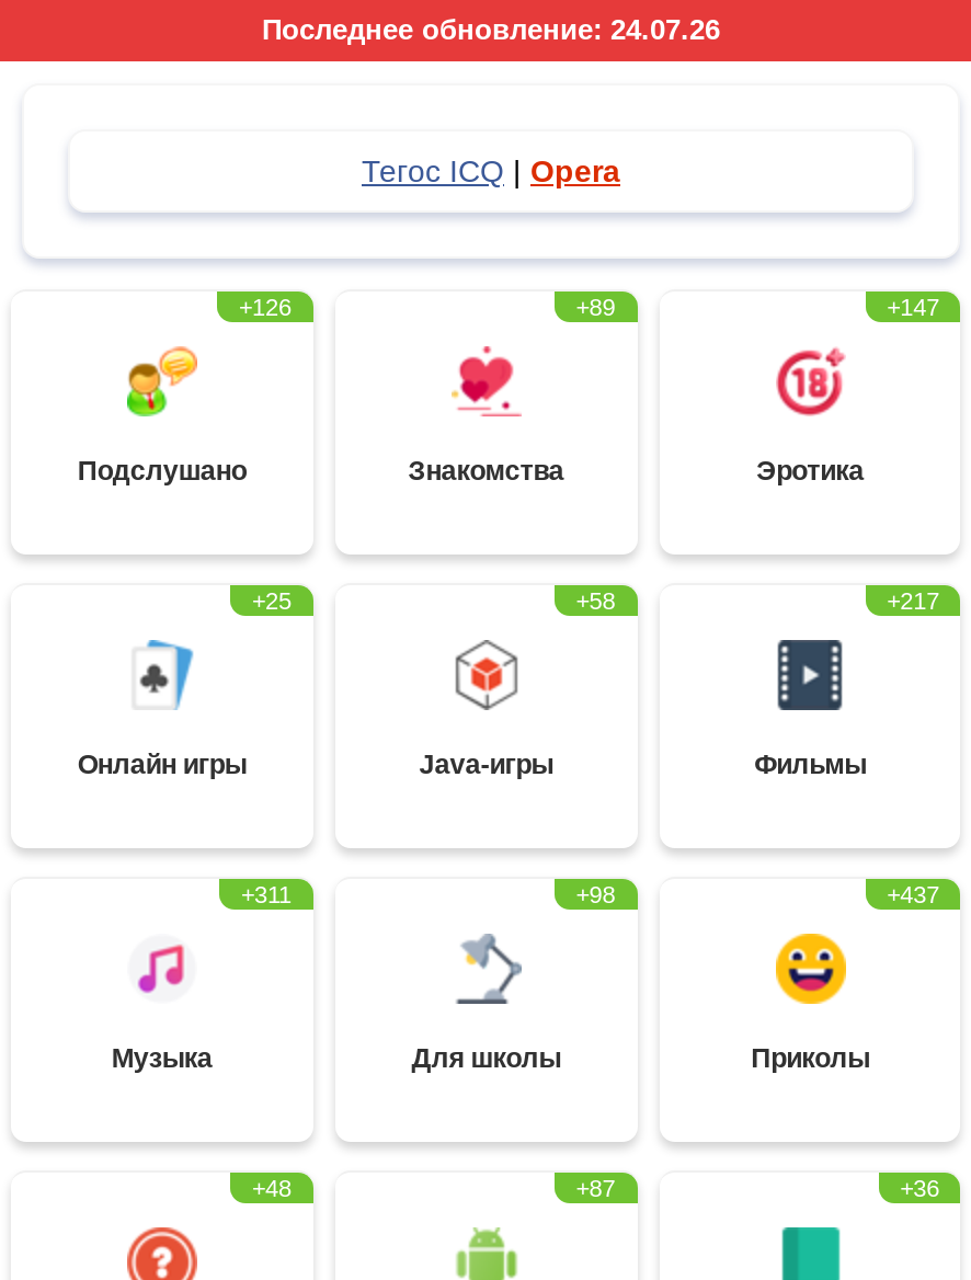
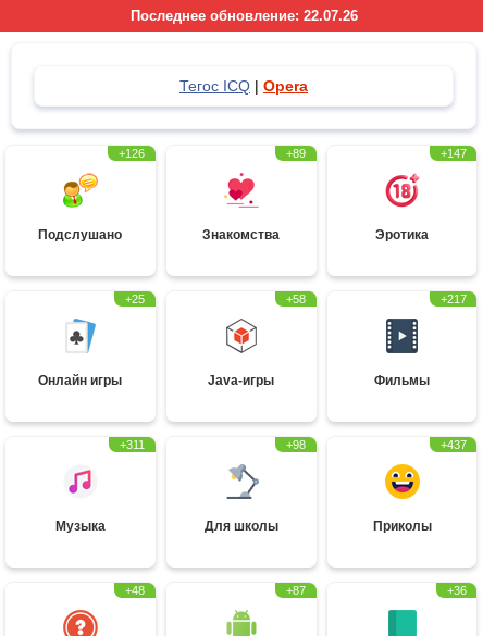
[262,13,720,46] Последнее обновление: 24.07.26 -> [130,8,357,24] Последнее обновление: 22.07.26

